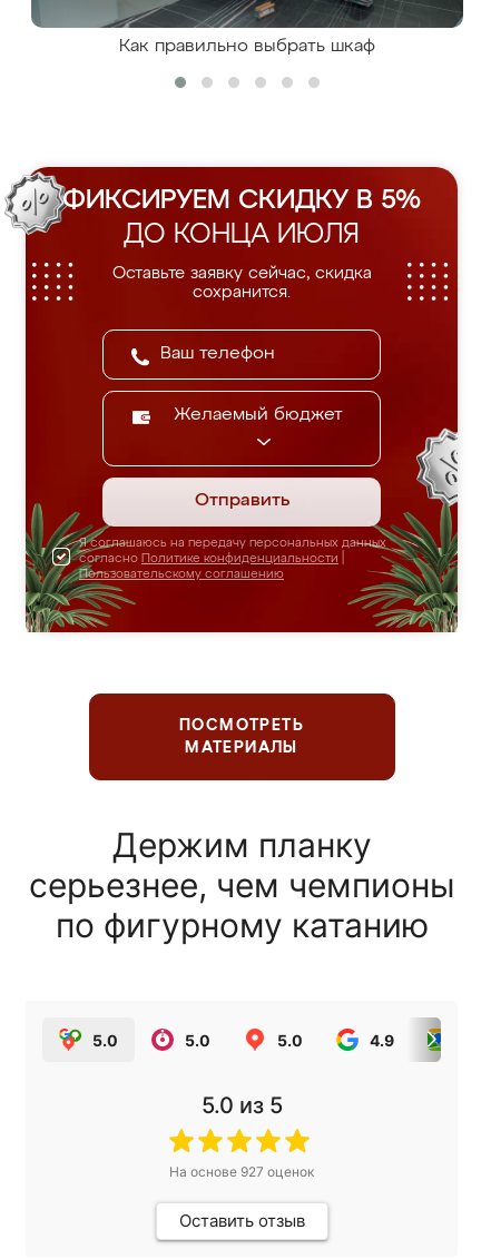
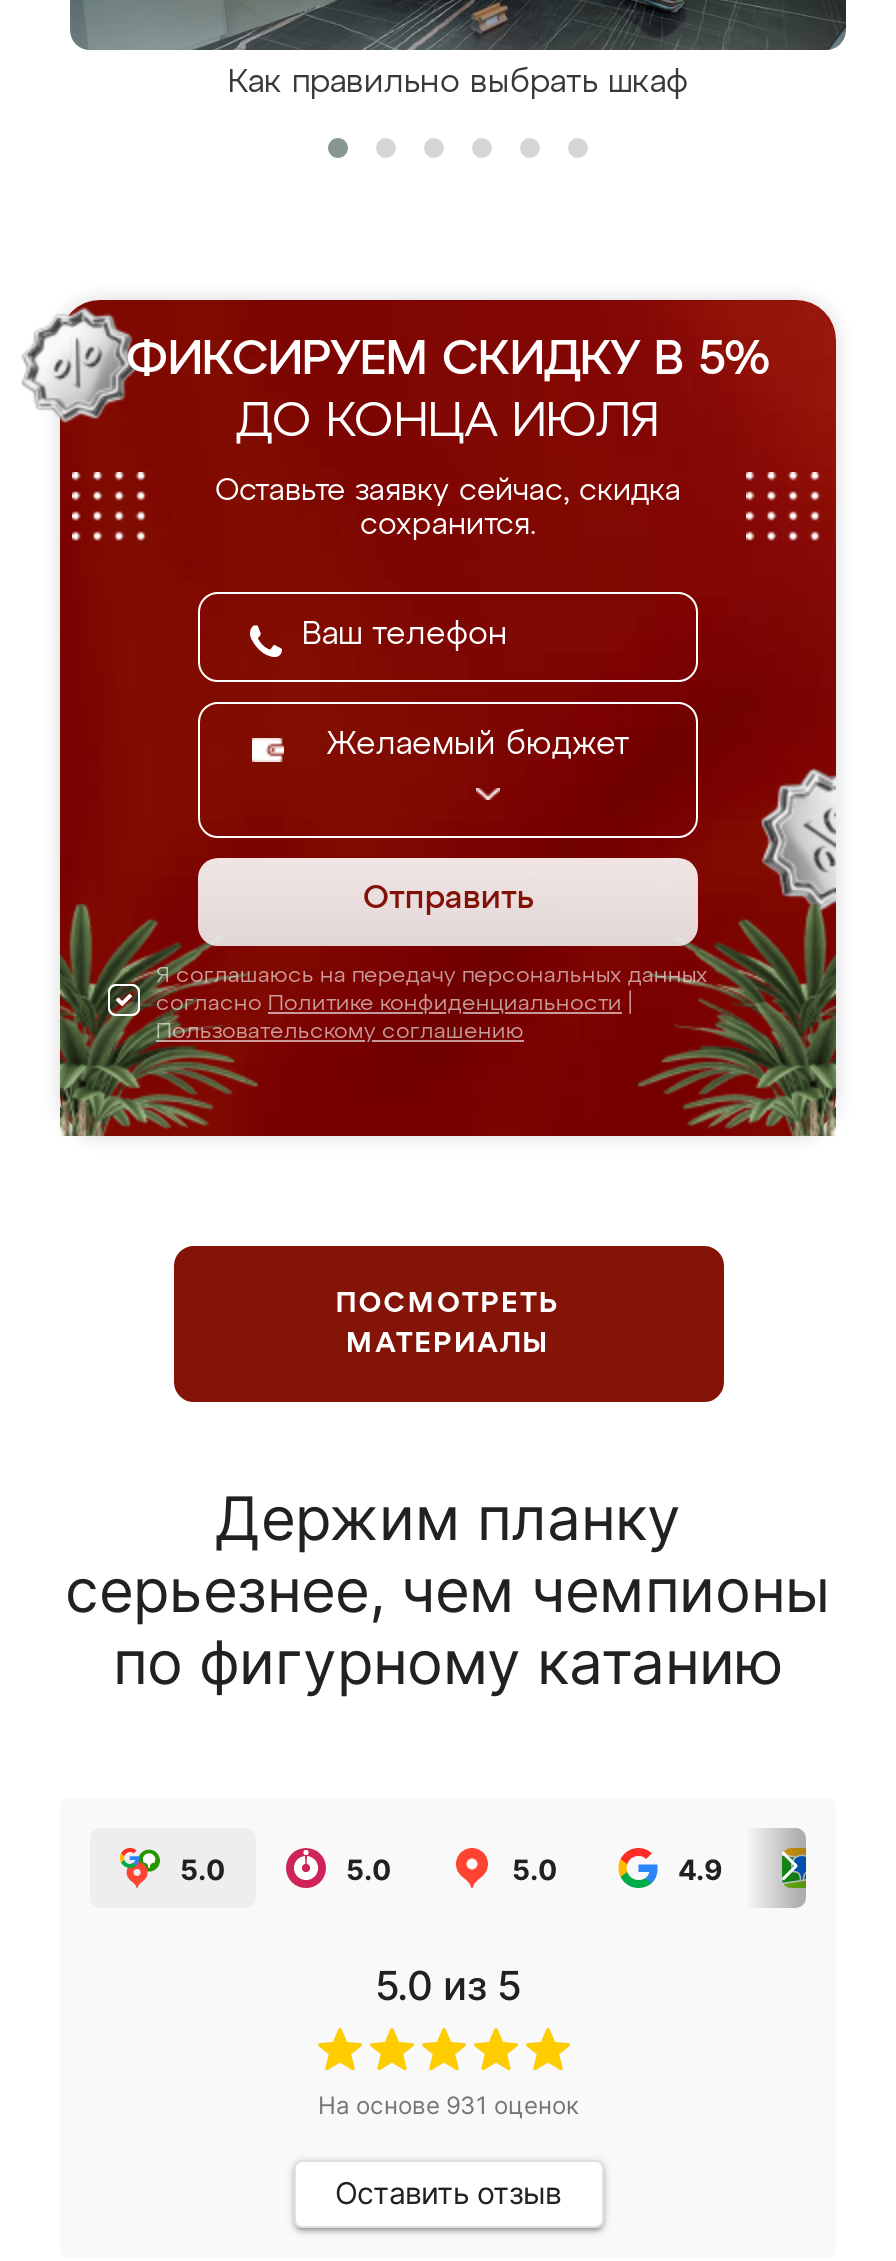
[169,1163,314,1180] На основе 927 оценок -> [318,2090,578,2120] На основе 931 оценок

